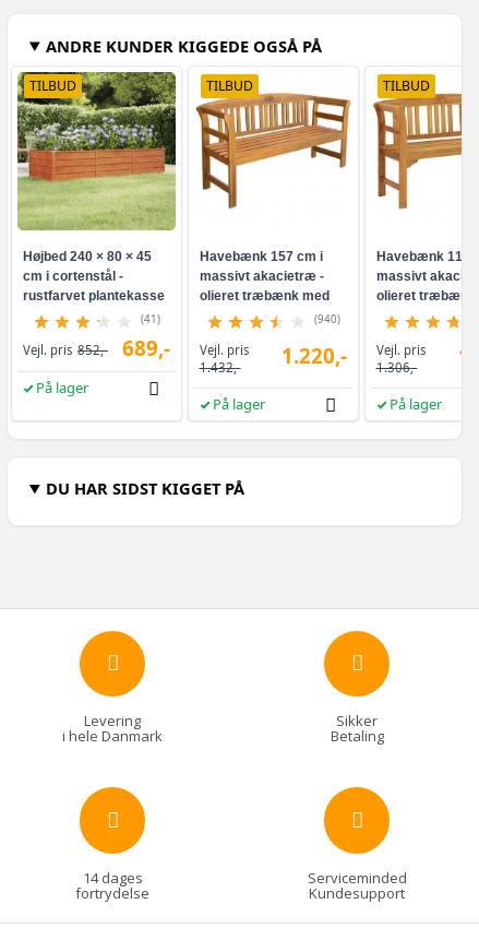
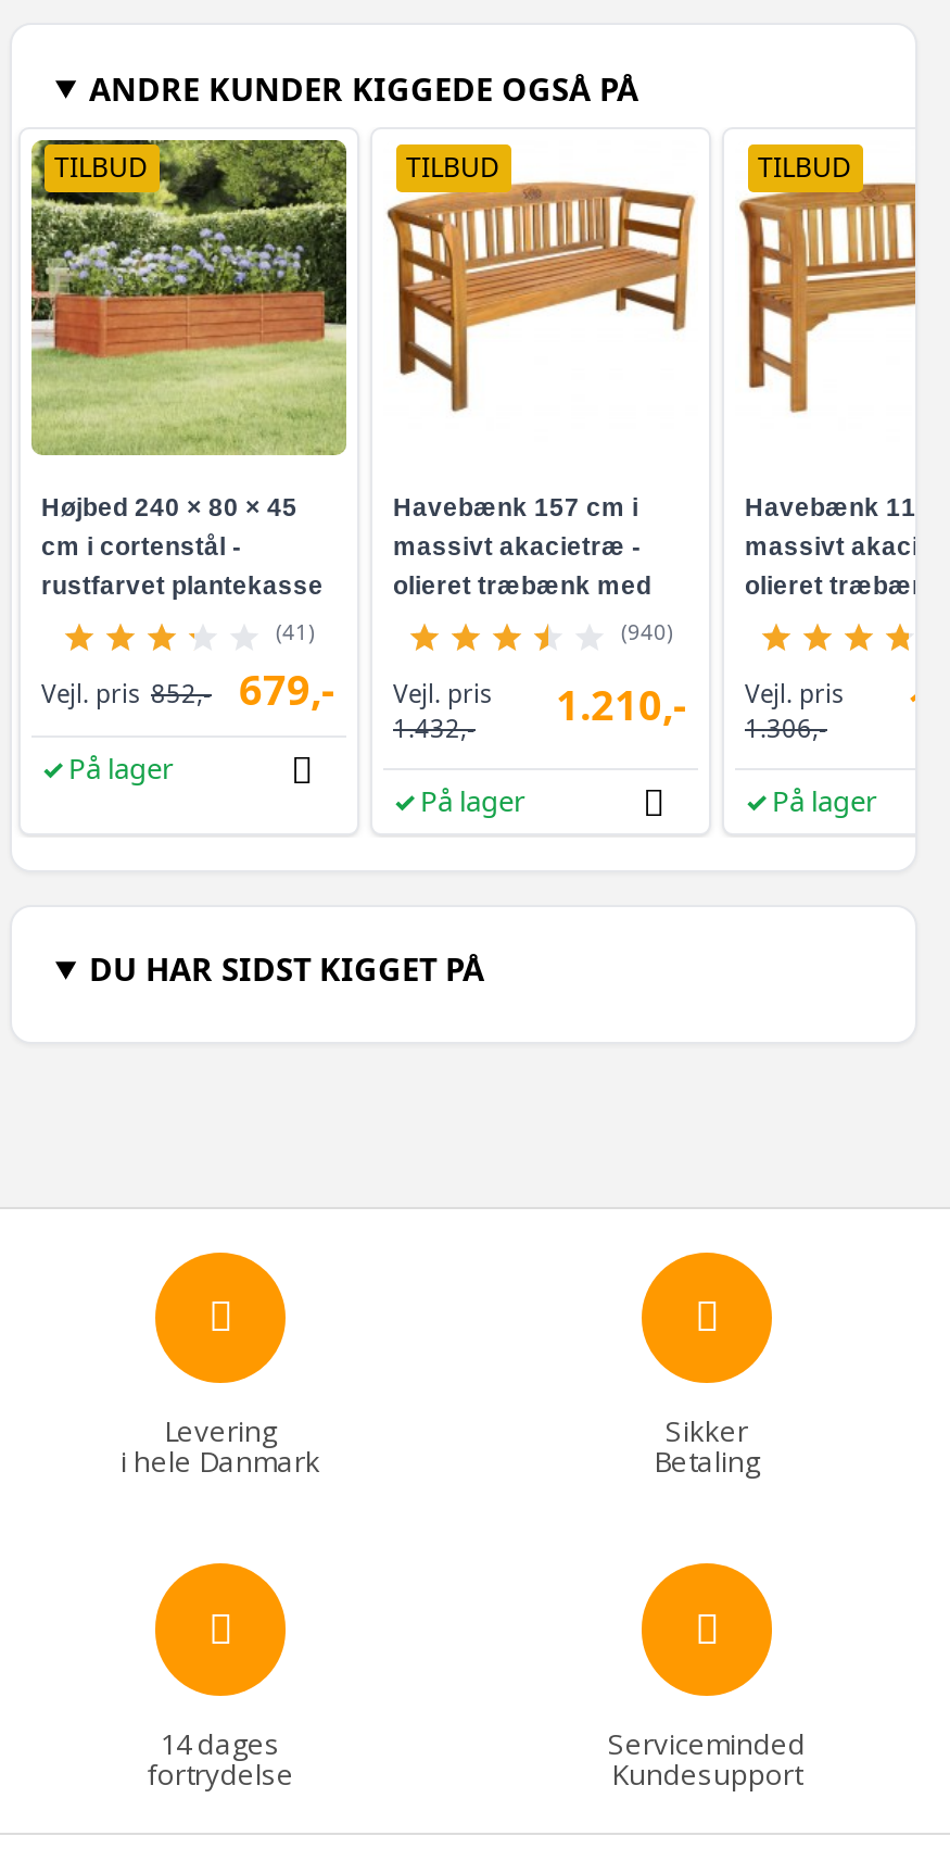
[122,334,170,361] 689,- -> [239,661,334,715] 679,-
[281,342,346,369] 1.220,- -> [556,677,686,731] 1.210,-

